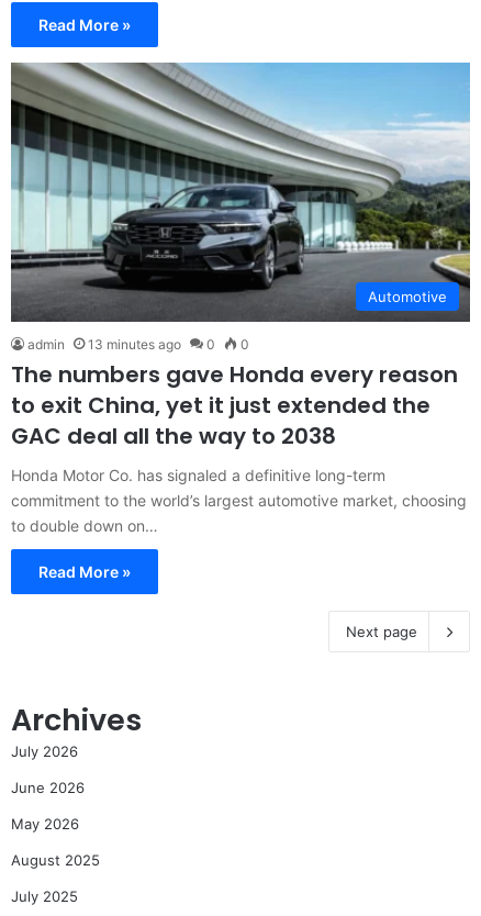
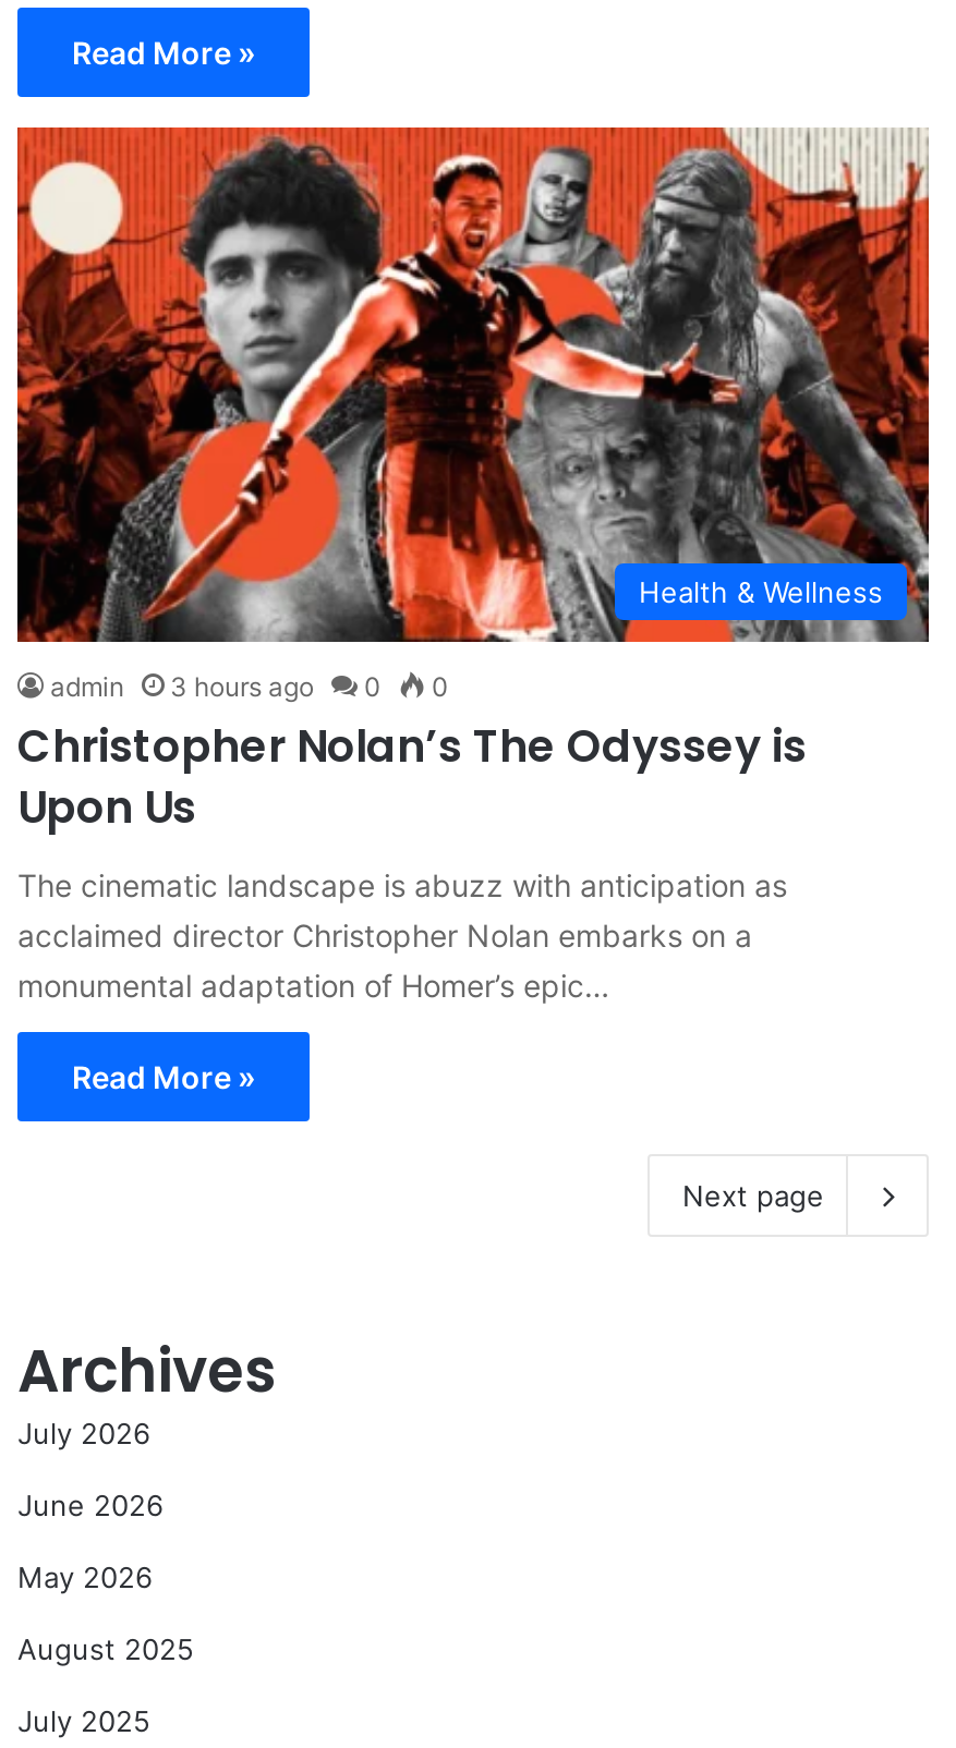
[10,62,471,323] [image] | Automotive -> [15,124,931,645] [image] | Health & Wellness
[27,336,249,352] admin 13 minutes ago 0 0 -> [50,669,449,701] admin 3 hours ago 0 0
[11,359,458,451] The numbers gave Honda every reason | to exit China, yet it just extended the | GAC deal all the way to 2038 -> [17,714,807,837] Christopher Nolan’s The Odyssey is | Upon Us
[11,465,467,535] Honda Motor Co. has signaled a definitive long-term | commitment to the world’s largest automotive market, choosing | to double down on… -> [17,865,787,1002] The cinematic landscape is abuzz with anticipation as | acclaimed director Christopher Nolan embarks on a | monumental adaptation of Homer’s epic…

